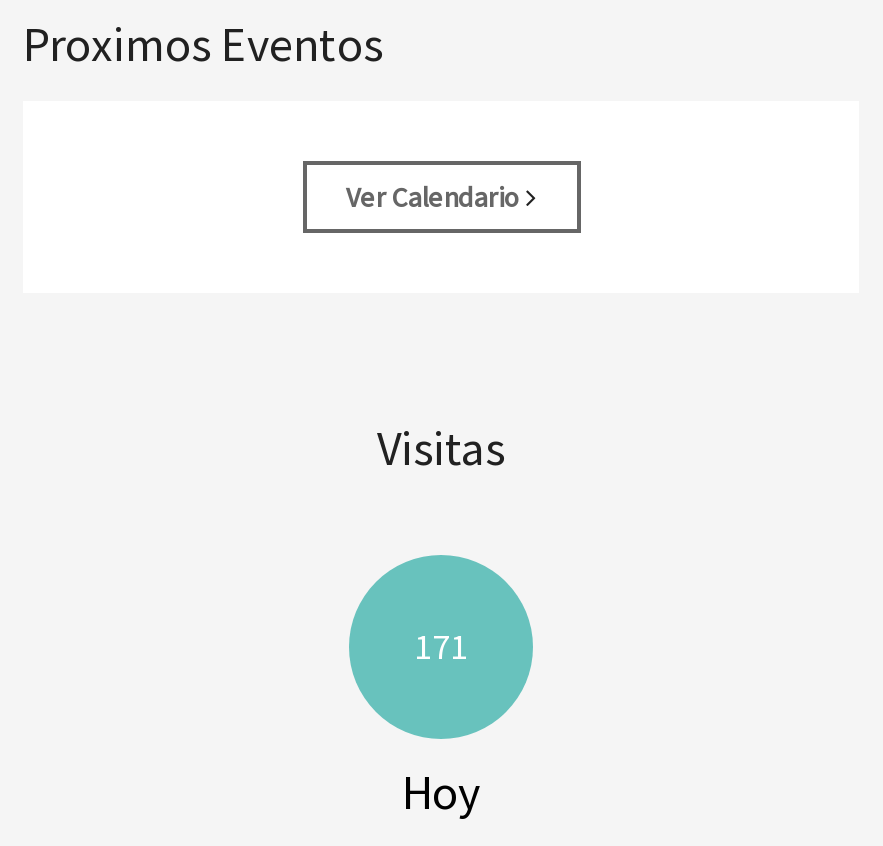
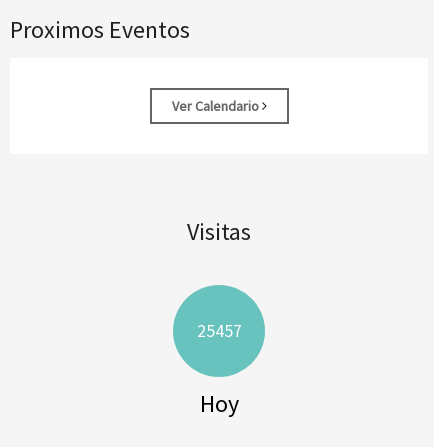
[414,622,468,668] 171 -> [196,318,241,341] 25457

